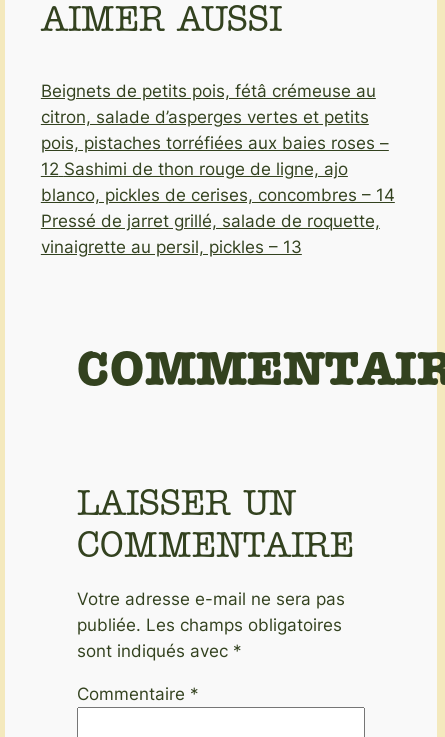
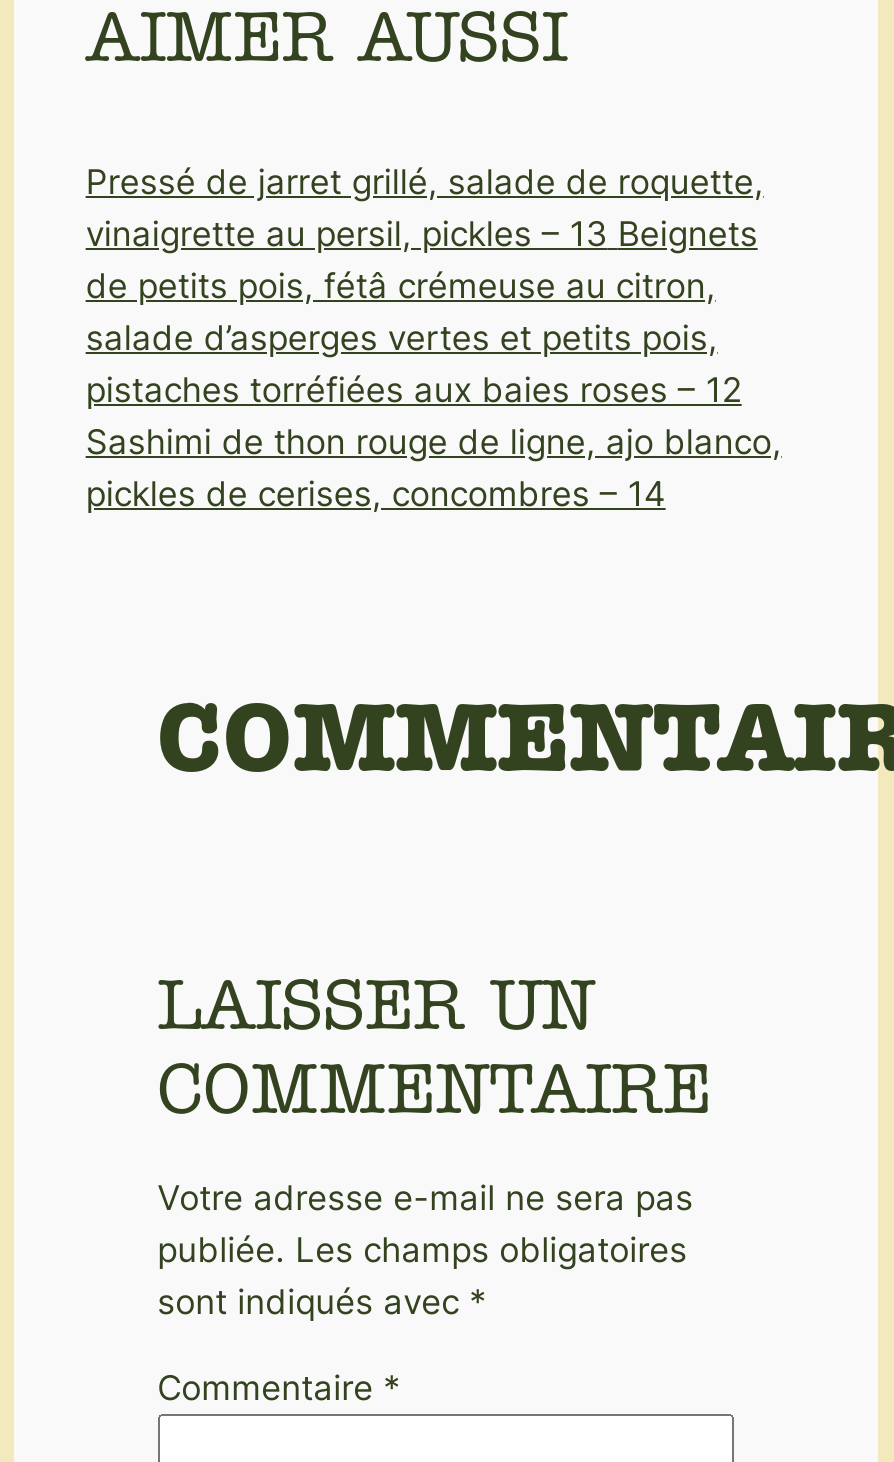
[41,81,395,205] Beignets de petits pois, fétâ crémeuse au | citron, salade d’asperges vertes et petits | pois, pistaches torréfiées aux baies roses – | 12 Sashimi de thon rouge de ligne, ajo | blanco, pickles de cerises, concombres – 14 -> none
moved [41,211,380,231] -> [86,162,764,202]: Pressé de jarret grillé, salade de roquette,
[41,237,302,257] vinaigrette au persil, pickles – 13 -> [86,214,782,514] vinaigrette au persil, pickles – 13 Beignets | de petits pois, fétâ crémeuse au citron, | salade d’asperges vertes et petits pois, | pistaches torréfiées aux baies roses – 12 | Sashimi de thon rouge de ligne, ajo blanco, | pickles de cerises, concombres – 14

